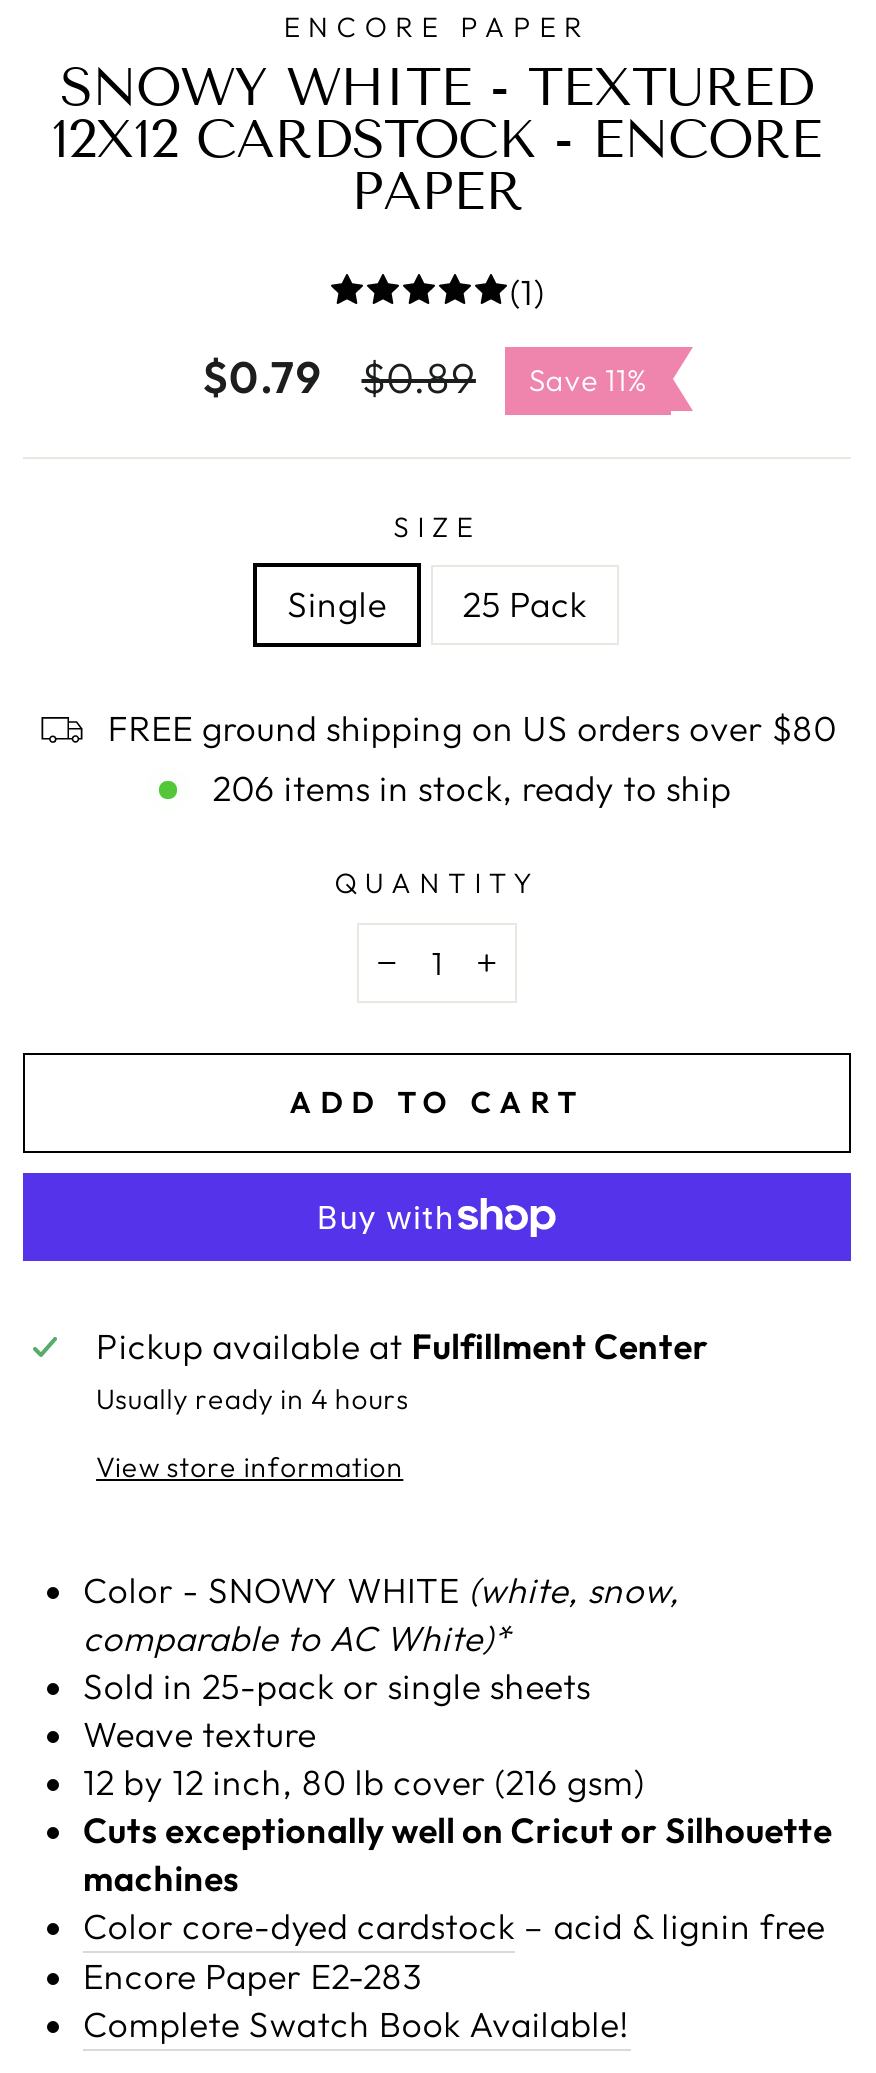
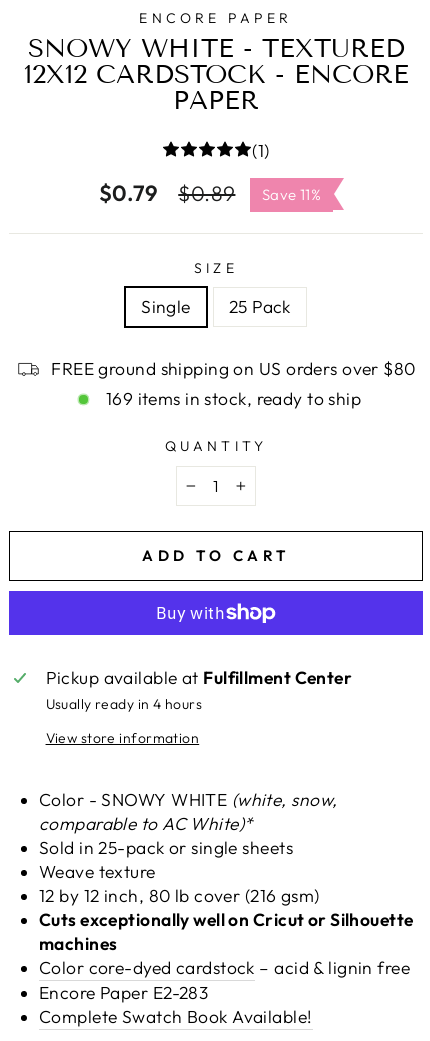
[213,767,731,811] 206 items in stock, ready to ship -> [106,388,361,410] 169 items in stock, ready to ship

